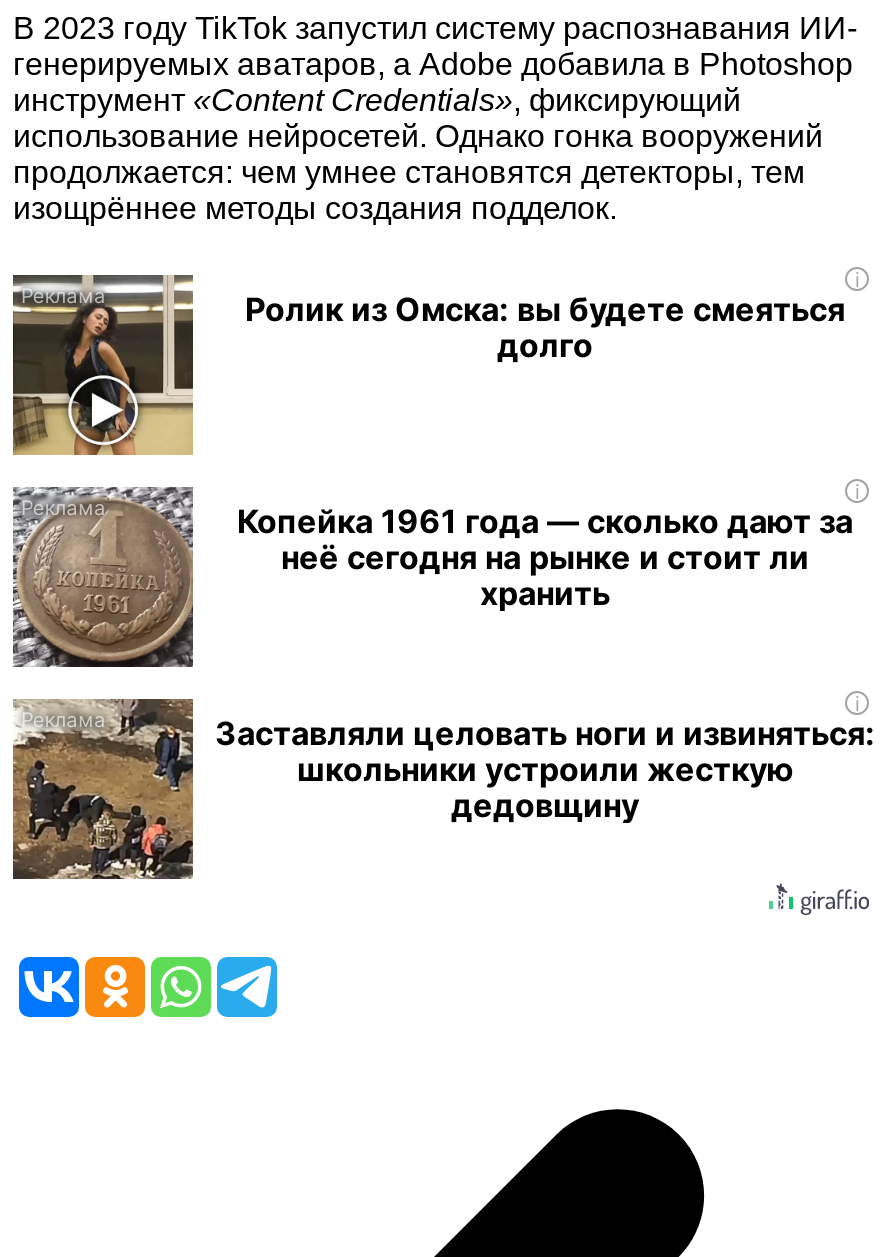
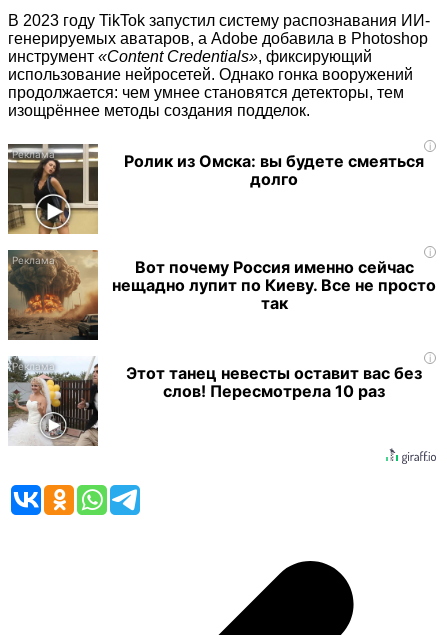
[13,485,853,669] [image] | Копейка 1961 года — сколько дают за | неё сегодня на рынке и стоит ли | хранить -> [8,250,436,341] [image] | Вот почему Россия именно сейчас | нещадно лупит по Киеву. Все не просто | так
[11,697,875,881] [image] | Заставляли целовать ноги и извиняться: | школьники устроили жесткую | дедовщину -> [7,356,422,446] [image] | Этот танец невесты оставит вас без | слов! Пересмотрела 10 раз

